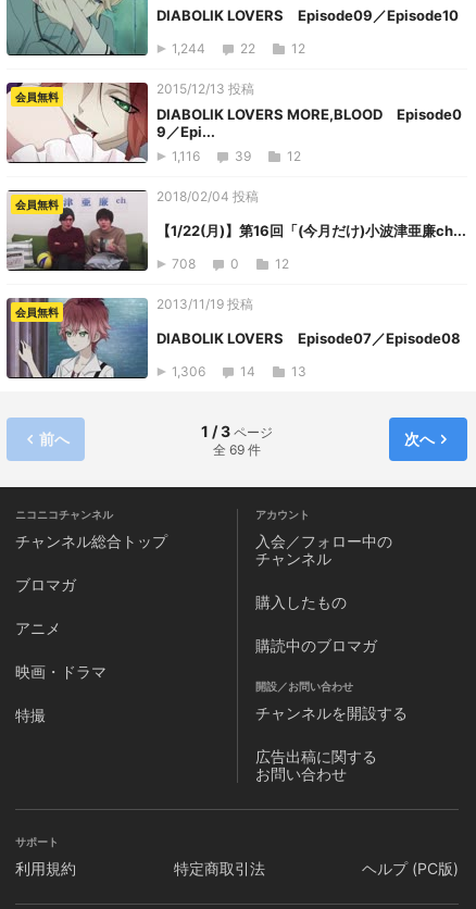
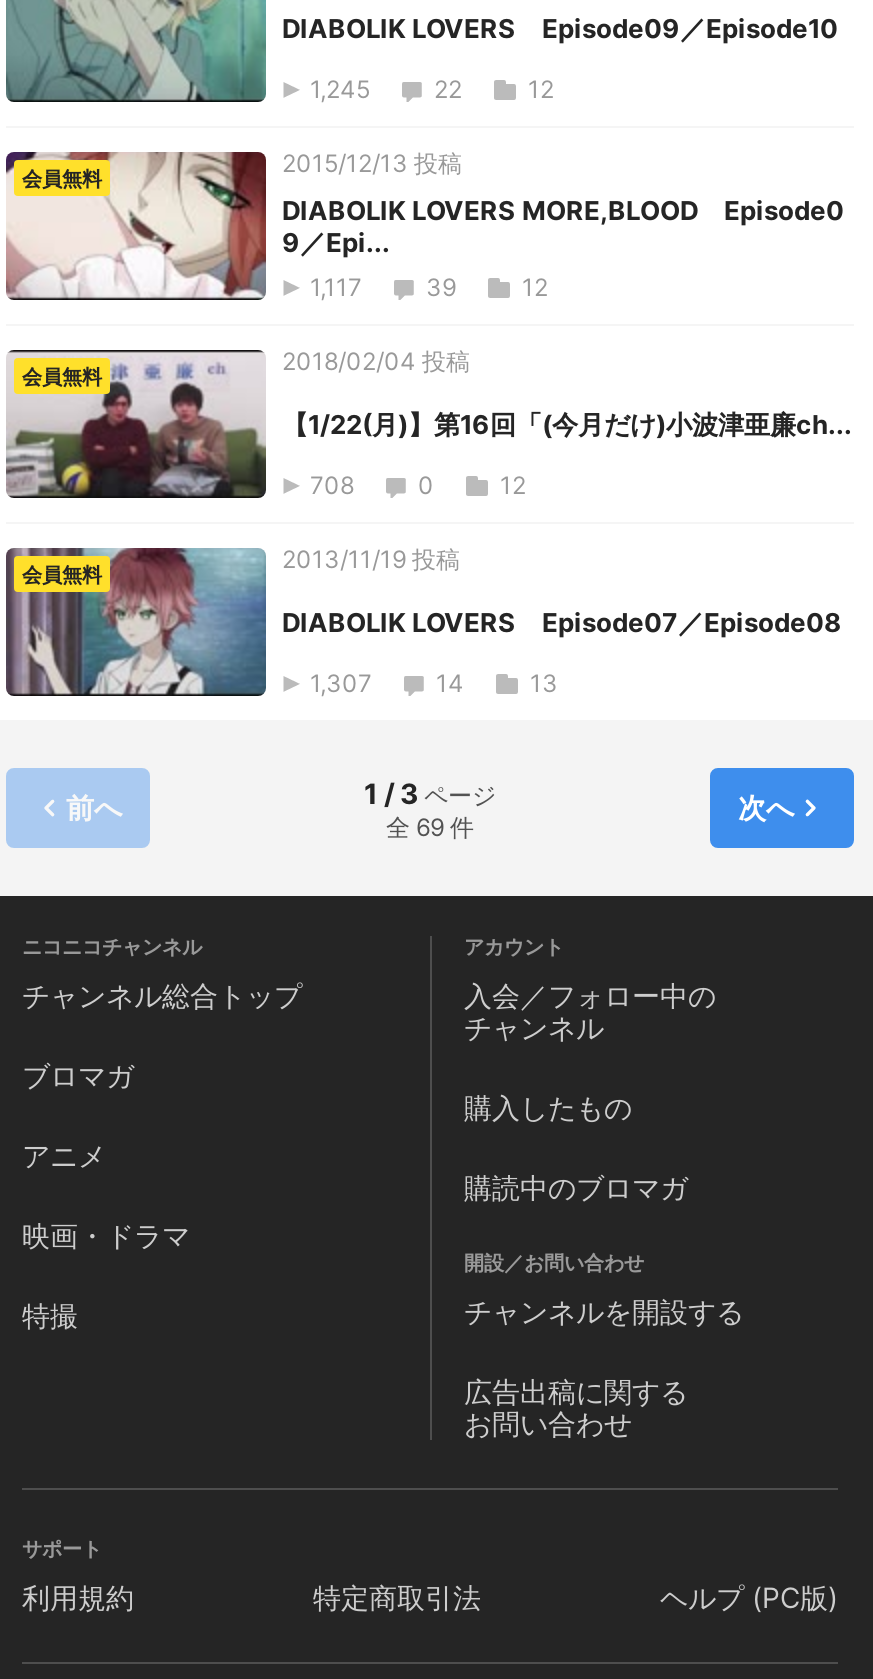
[172,40,205,57] 1,244 -> [310,74,370,104] 1,245
[172,148,200,164] 1,116 -> [310,272,362,302] 1,117
[172,363,205,379] 1,306 -> [310,668,372,698] 1,307

